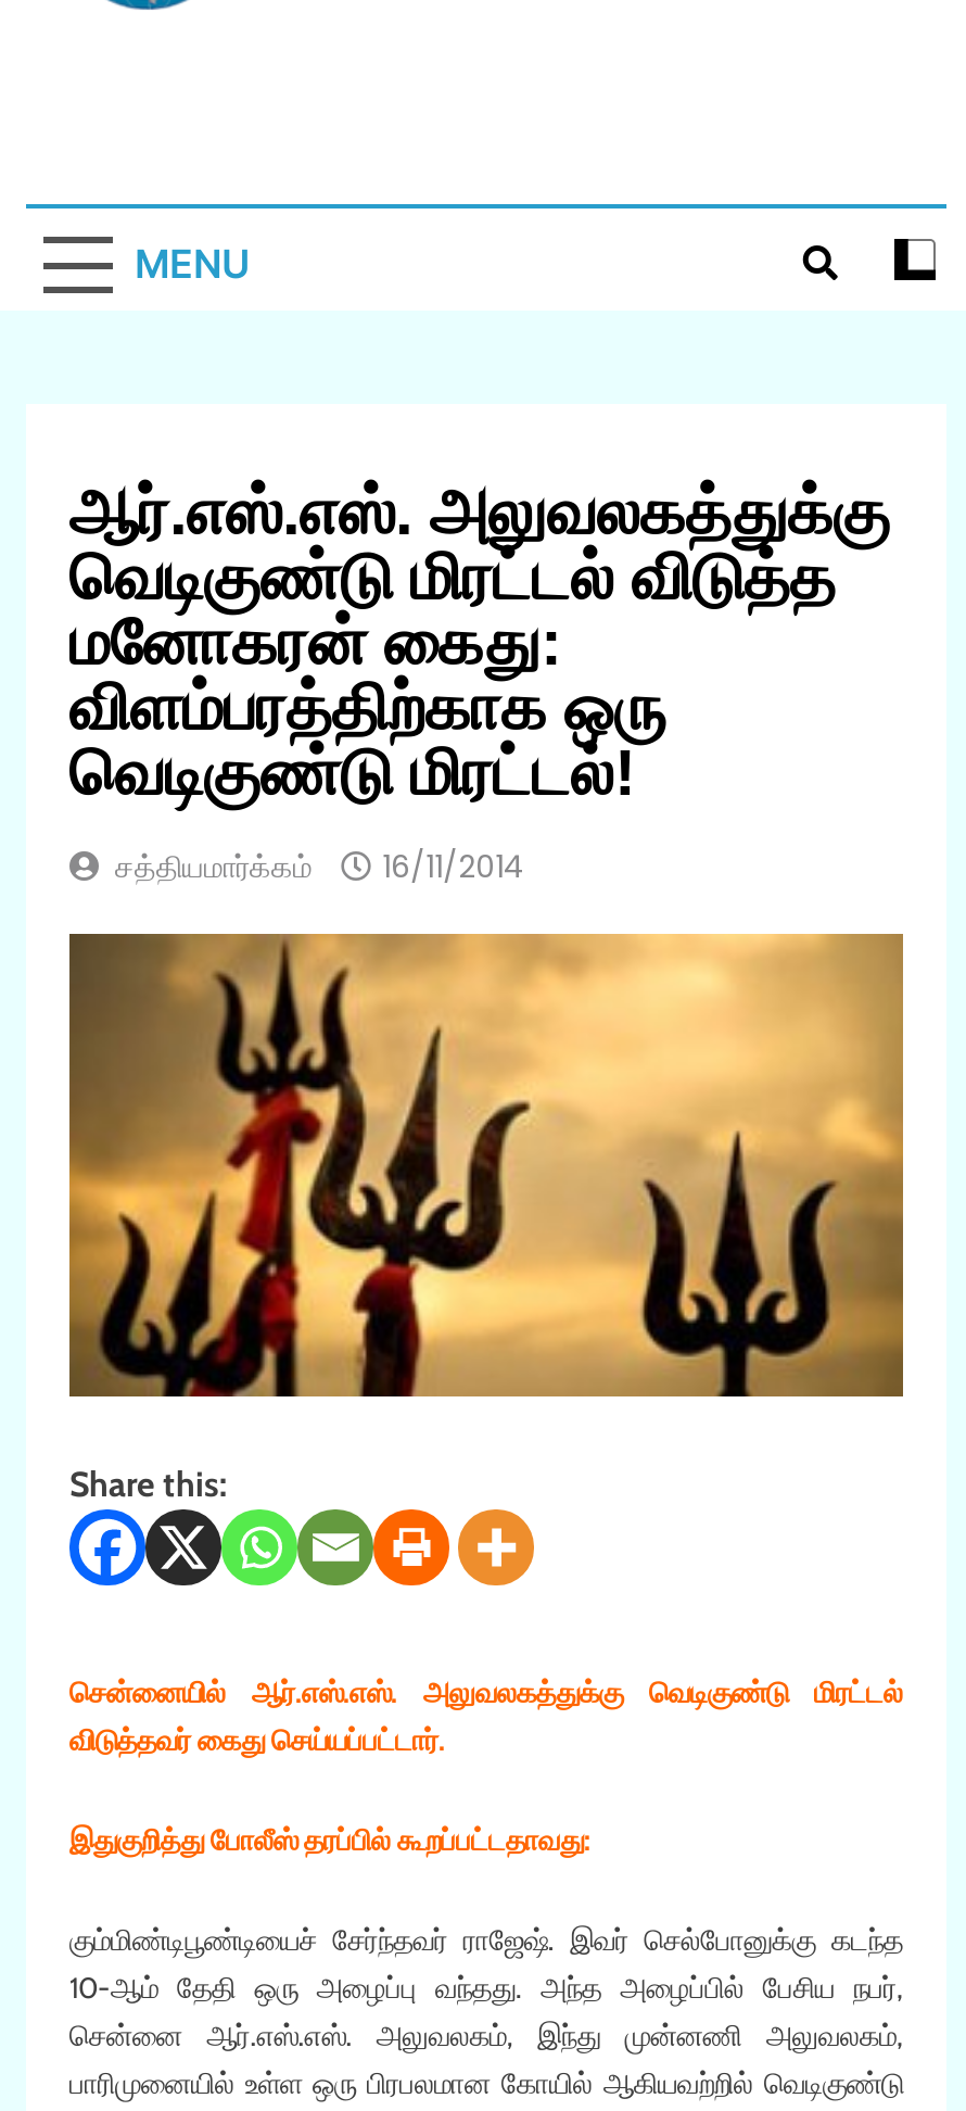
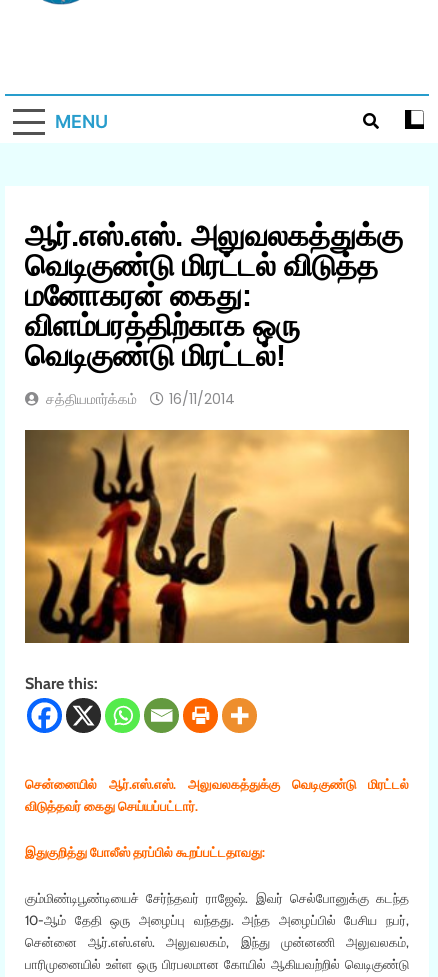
[67,1507,573,1588] [image] -> [25,697,258,734] [image]

